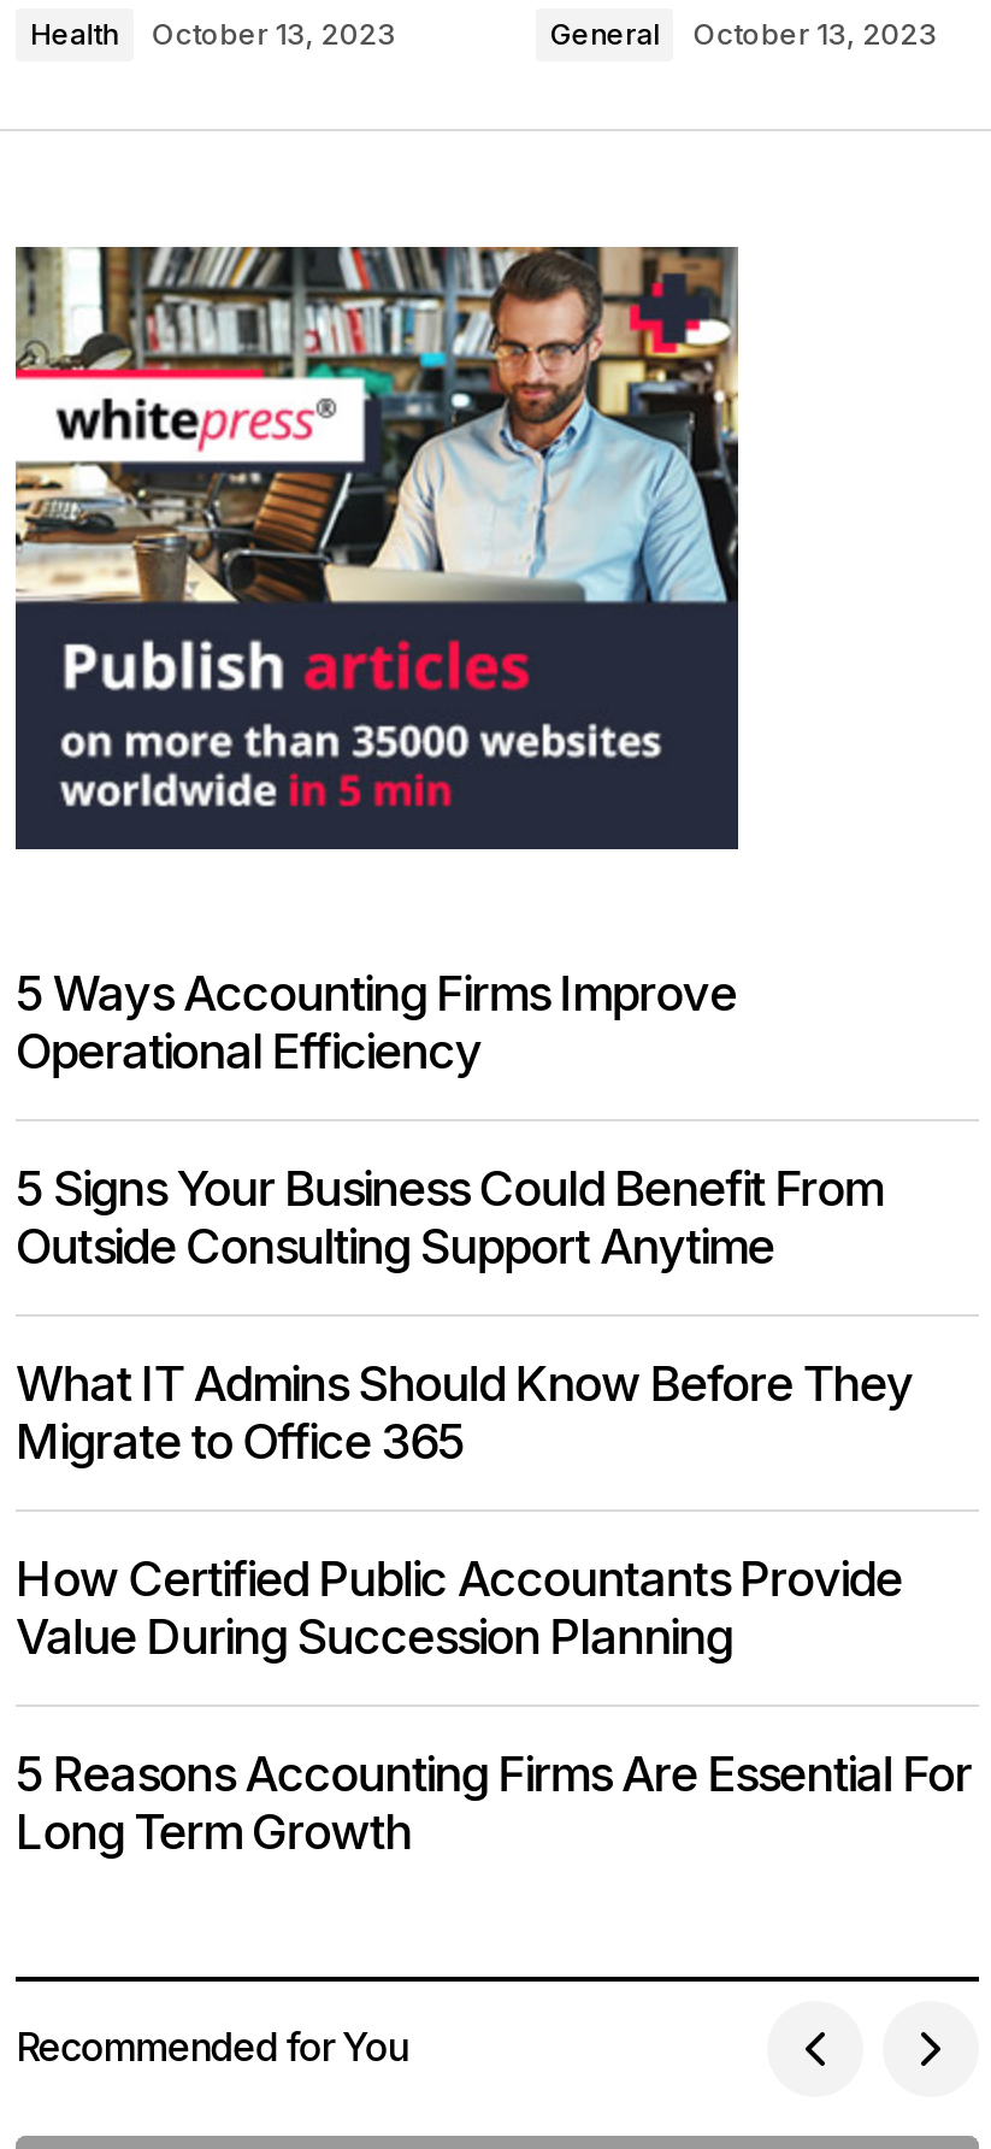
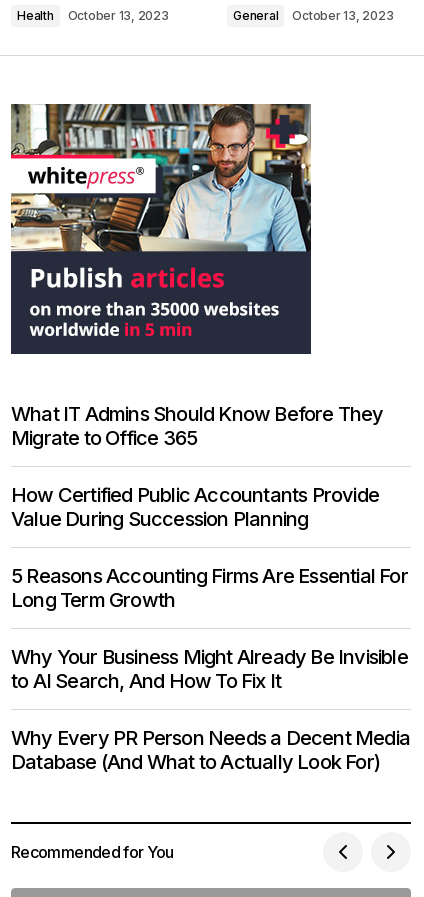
[16,965,883,1276] 5 Ways Accounting Firms Improve | Operational Efficiency | 5 Signs Your Business Could Benefit From | Outside Consulting Support Anytime -> none
moved [16,1355,971,1861] -> [11,402,408,612]: What IT Admins Should Know Before They | Migrate to Office 365 | How Certified Public Accountants Provide | Value During Succession Planning | 5 Reasons Accounting Firms Are Essential For | Long Term Growth
none -> [11,645,410,774] Why Your Business Might Already Be Invisible | to AI Search, And How To Fix It | Why Every PR Person Needs a Decent Media | Database (And What to Actually Look For)

